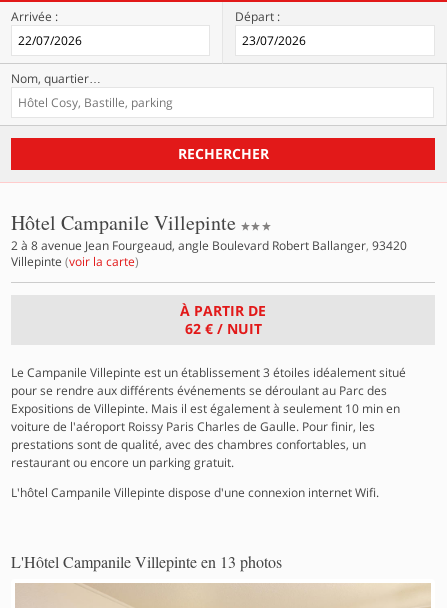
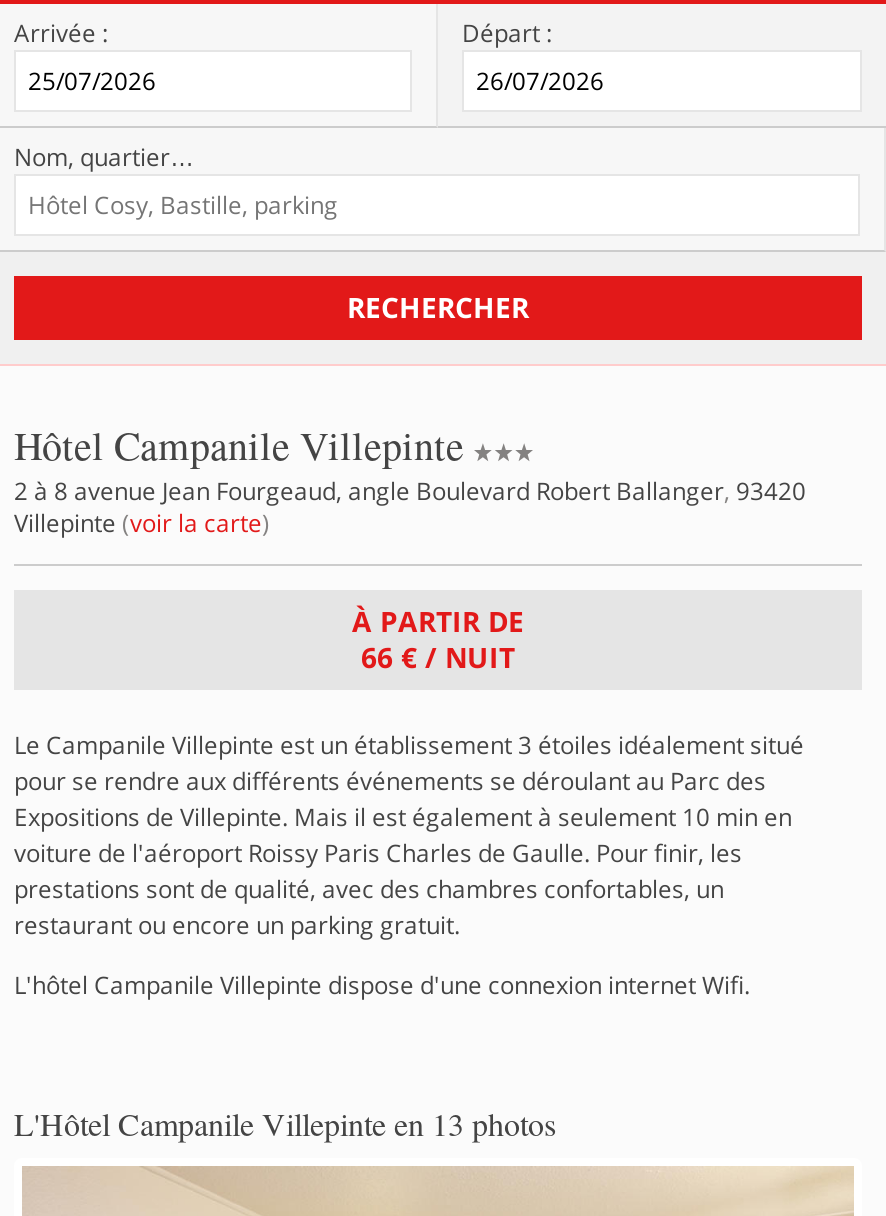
[184,319,261,338] 62 €/ NUIT -> [361,638,515,676] 66 €/ NUIT

